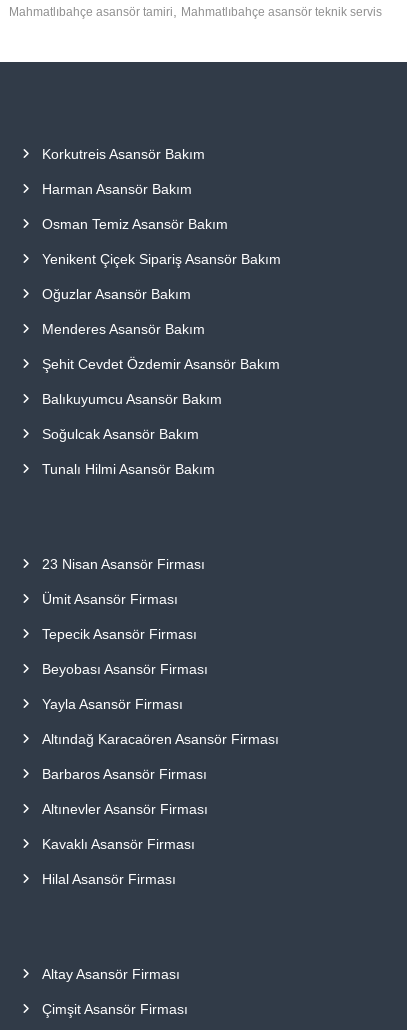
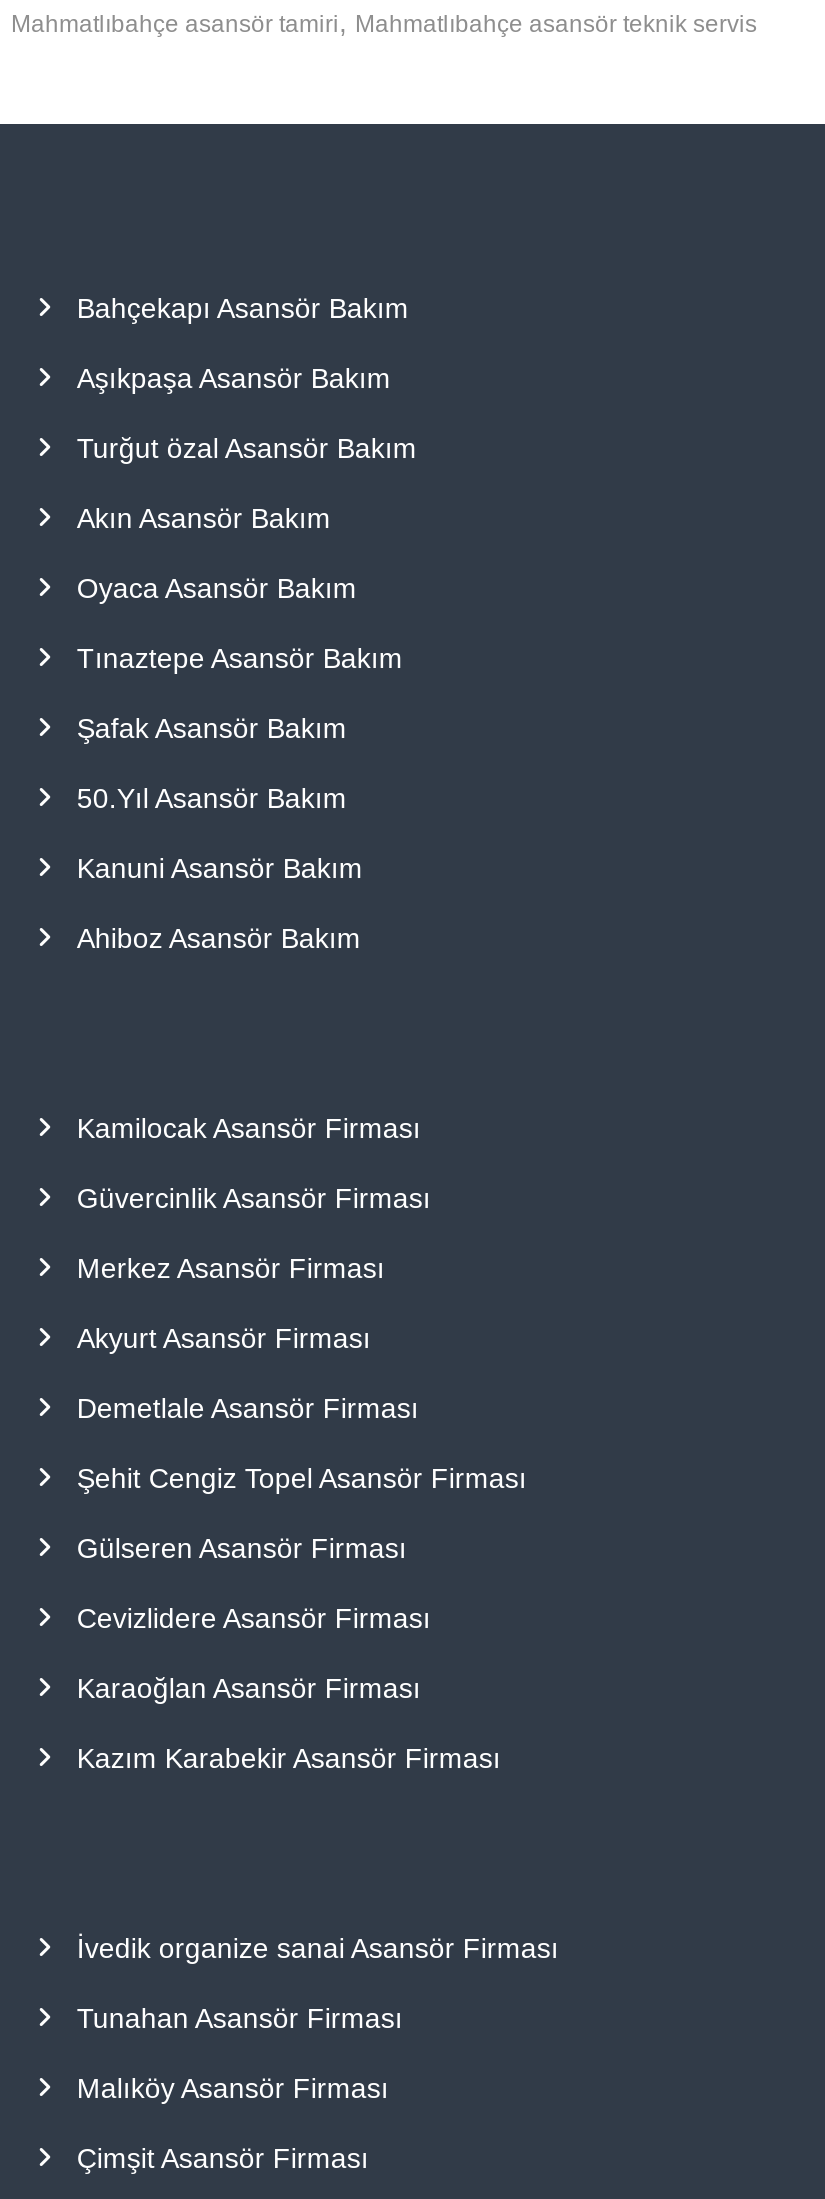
[42,146,281,477] Korkutreis Asansör Bakım | Harman Asansör Bakım | Osman Temiz Asansör Bakım | Yenikent Çiçek Sipariş Asansör Bakım | Oğuzlar Asansör Bakım | Menderes Asansör Bakım | Şehit Cevdet Özdemir Asansör Bakım | Balıkuyumcu Asansör Bakım | Soğulcak Asansör Bakım | Tunalı Hilmi Asansör Bakım -> [77,292,417,954] Bahçekapı Asansör Bakım | Aşıkpaşa Asansör Bakım | Turğut özal Asansör Bakım | Akın Asansör Bakım | Oyaca Asansör Bakım | Tınaztepe Asansör Bakım | Şafak Asansör Bakım | 50.Yıl Asansör Bakım | Kanuni Asansör Bakım | Ahiboz Asansör Bakım
[42,556,279,887] 23 Nisan Asansör Firması | Ümit Asansör Firması | Tepecik Asansör Firması | Beyobası Asansör Firması | Yayla Asansör Firması | Altındağ Karacaören Asansör Firması | Barbaros Asansör Firması | Altınevler Asansör Firması | Kavaklı Asansör Firması | Hilal Asansör Firması -> [77,1112,527,1774] Kamilocak Asansör Firması | Güvercinlik Asansör Firması | Merkez Asansör Firması | Akyurt Asansör Firması | Demetlale Asansör Firması | Şehit Cengiz Topel Asansör Firması | Gülseren Asansör Firması | Cevizlidere Asansör Firması | Karaoğlan Asansör Firması | Kazım Karabekir Asansör Firması
[42,966,180,982] Altay Asansör Firması -> [77,1932,559,2104] İvedik organize sanai Asansör Firması | Tunahan Asansör Firması | Malıköy Asansör Firması

